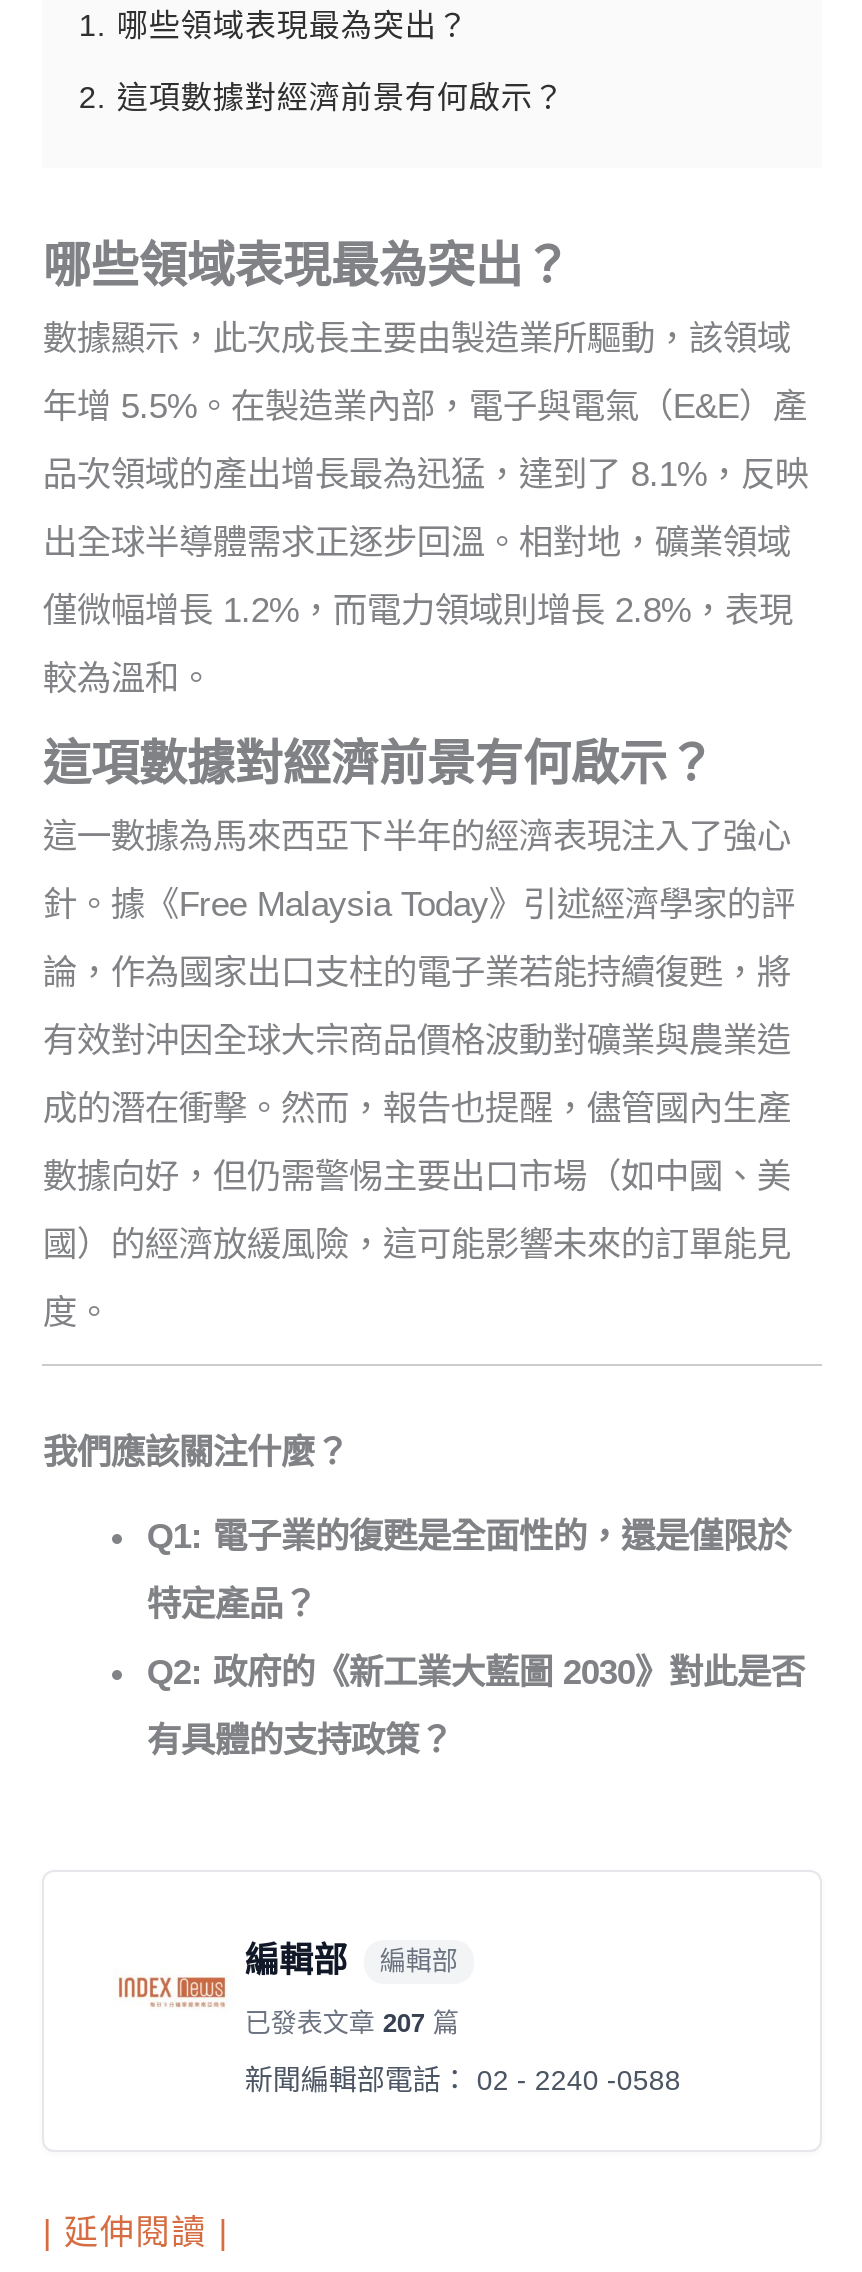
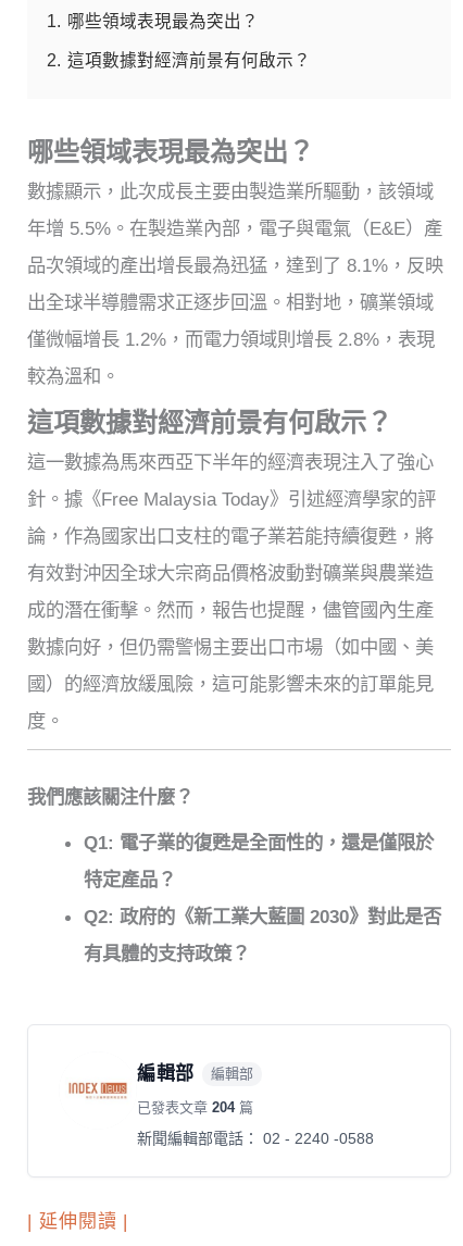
[245,2009,459,2039] 已發表文章207篇 -> [137,1100,254,1116] 已發表文章204篇

